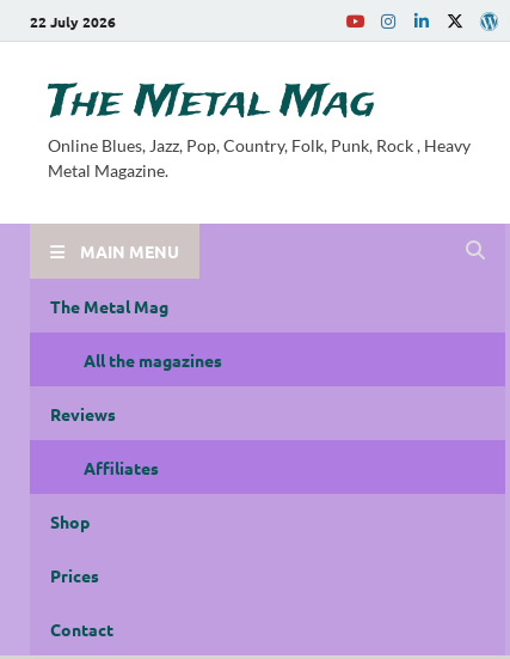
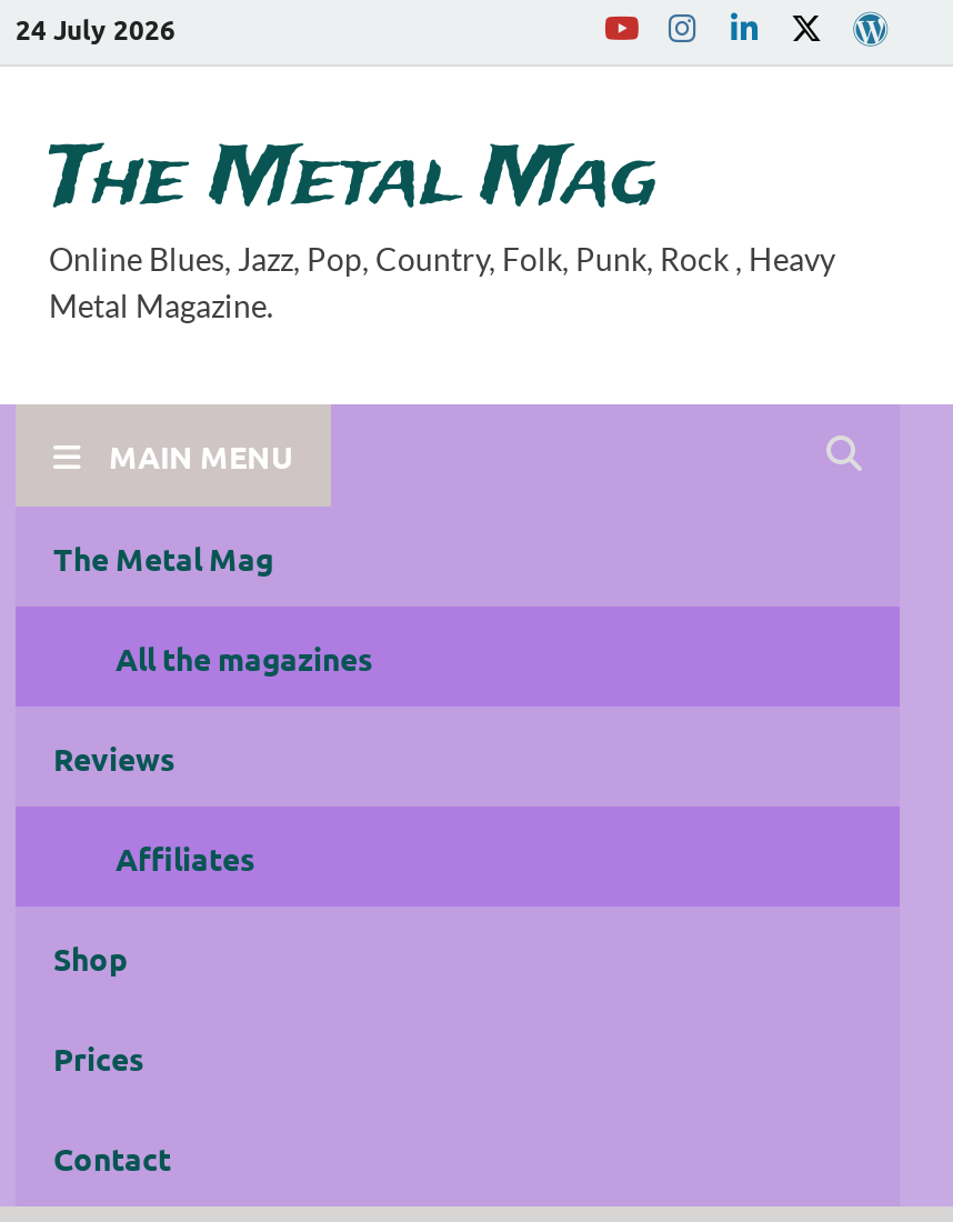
[30,11,116,30] 22 July 2026 -> [16,10,175,46] 24 July 2026

